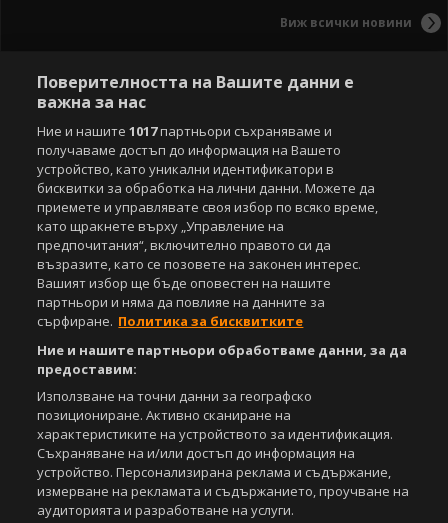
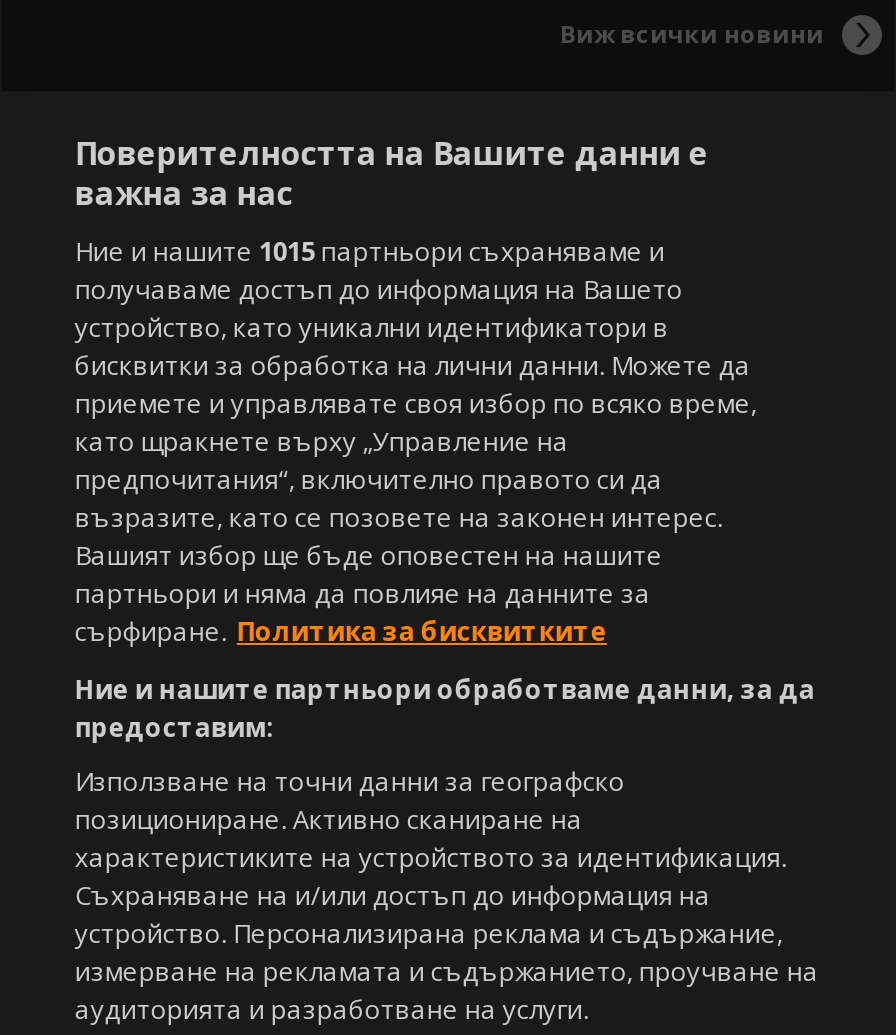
[37,122,332,140] Ние и нашите 1017 партньори съхраняваме и -> [75,233,665,269] Ние и нашите 1015 партньори съхраняваме и

